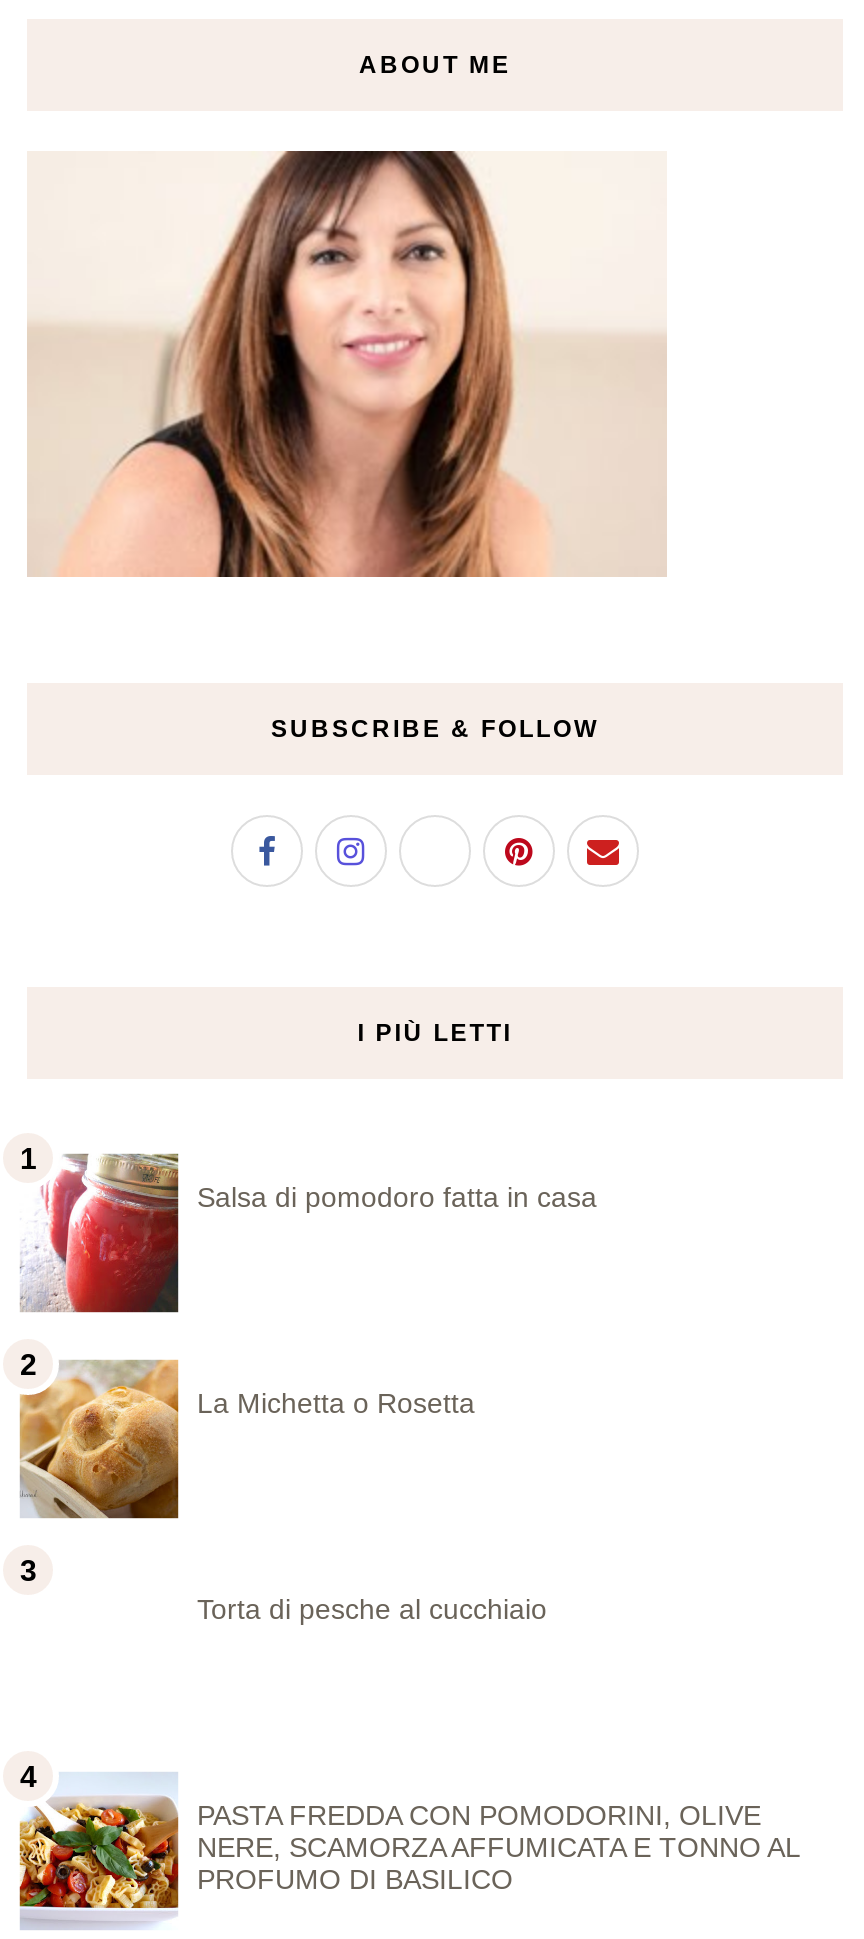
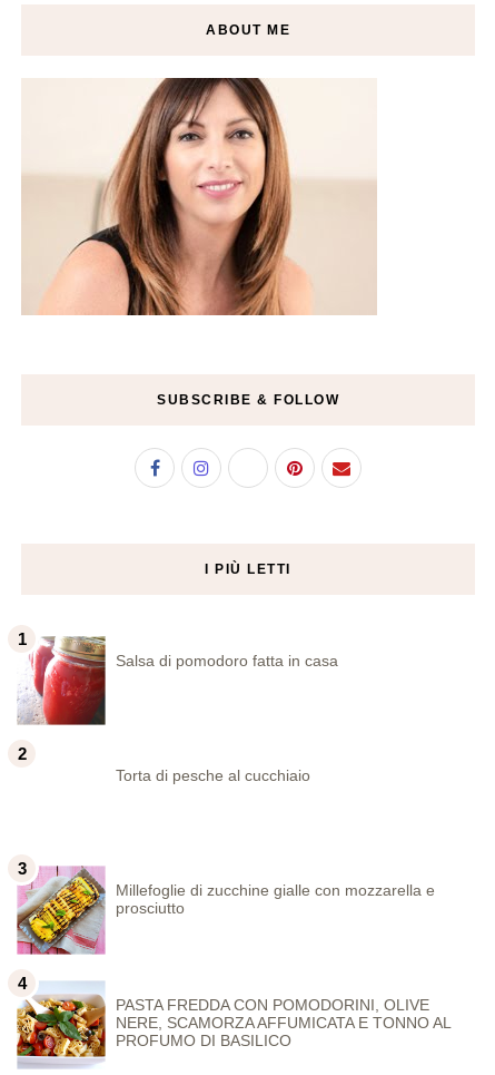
[17,1359,475,1519] [image] | La Michetta o Rosetta -> none
moved [197,1593,547,1625] -> [116,766,310,784]: Torta di pesche al cucchiaio
none -> [17,866,435,956] [image] | Millefoglie di zucchine gialle con mozzarella e | prosciutto

